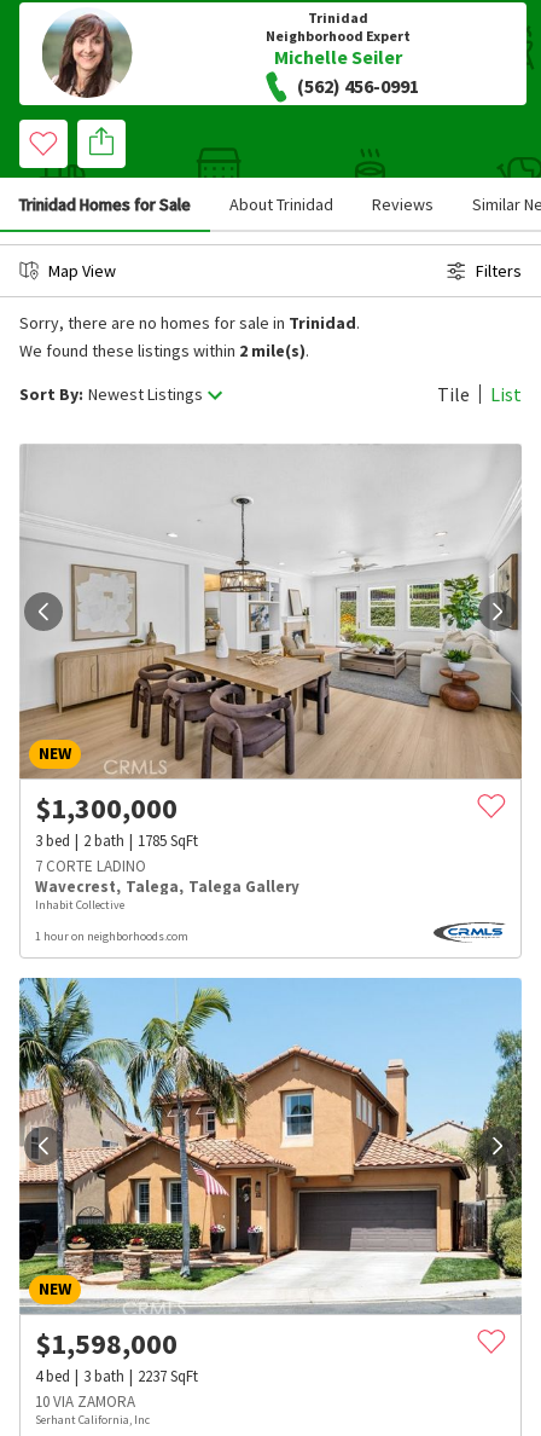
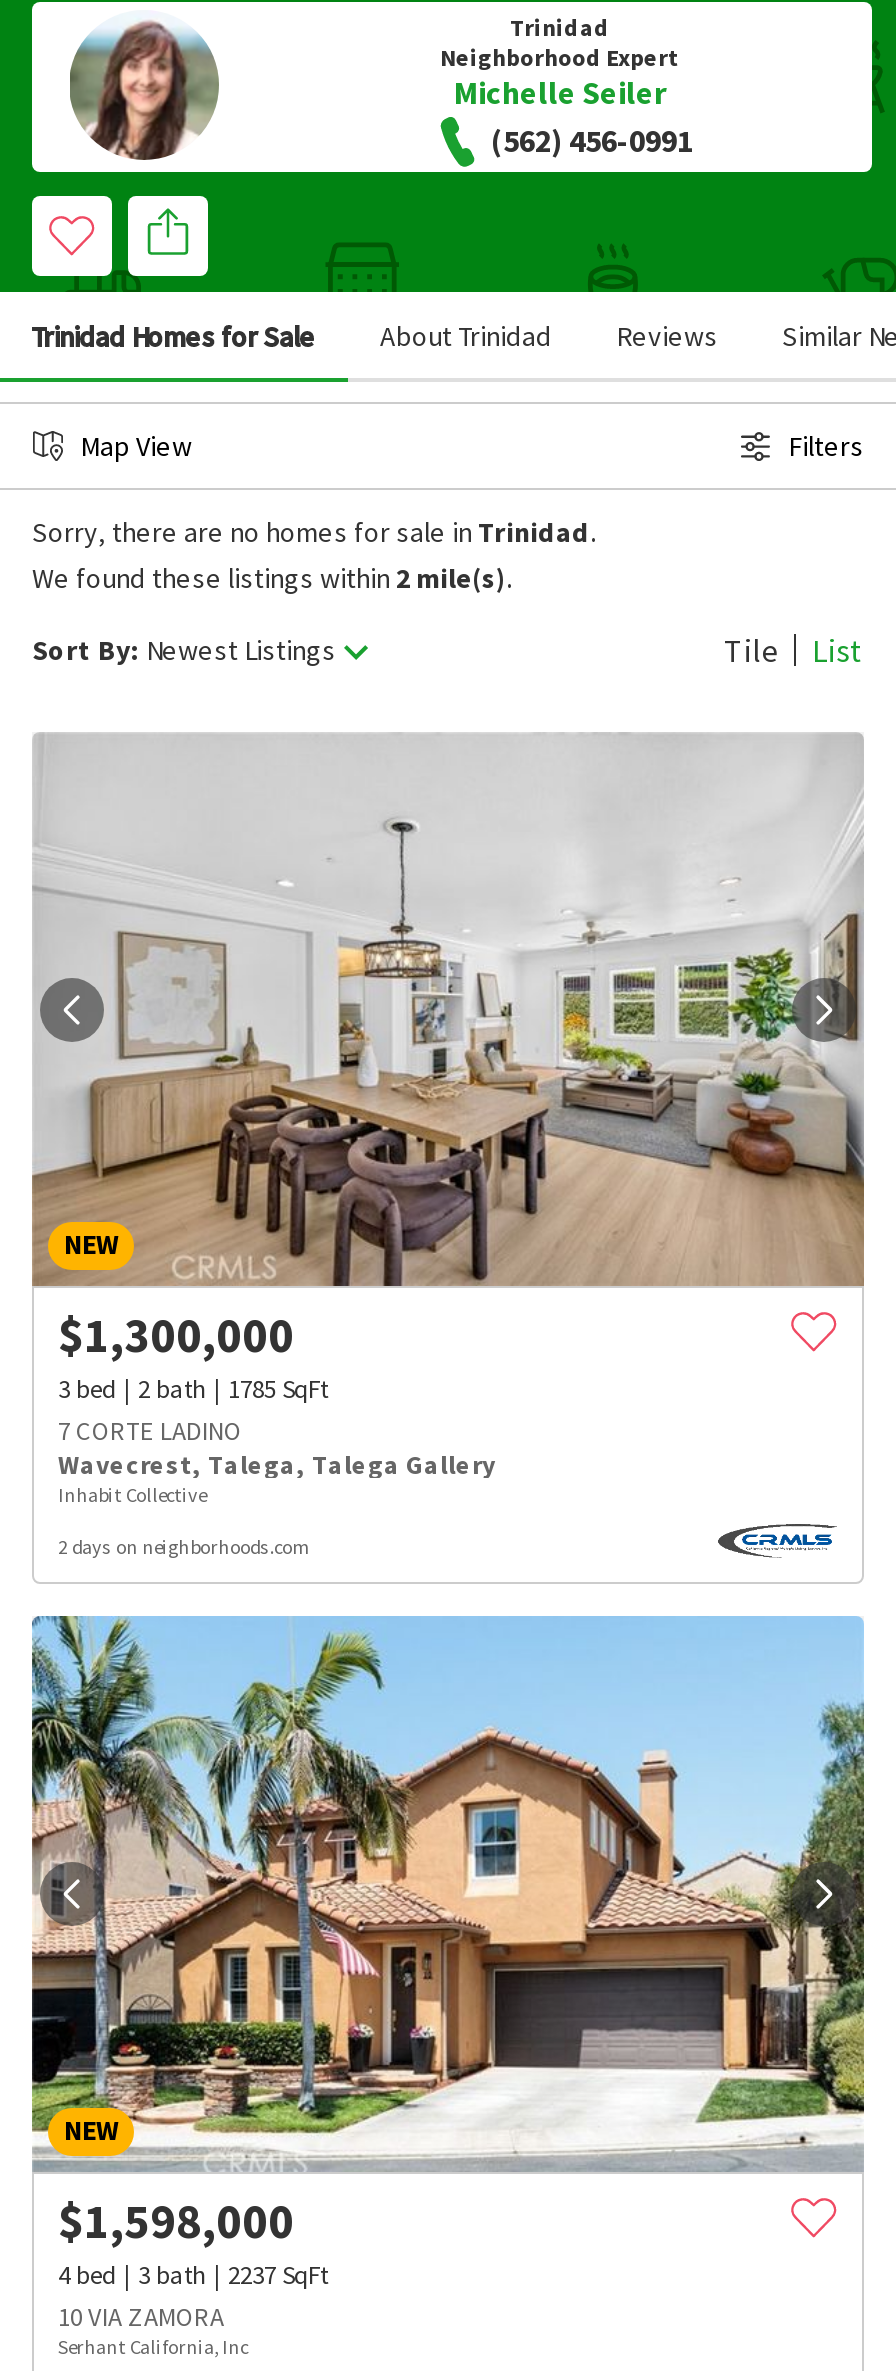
[35,929,188,944] 1 hour on neighborhoods.com -> [58,1535,310,1561] 2 days on neighborhoods.com

